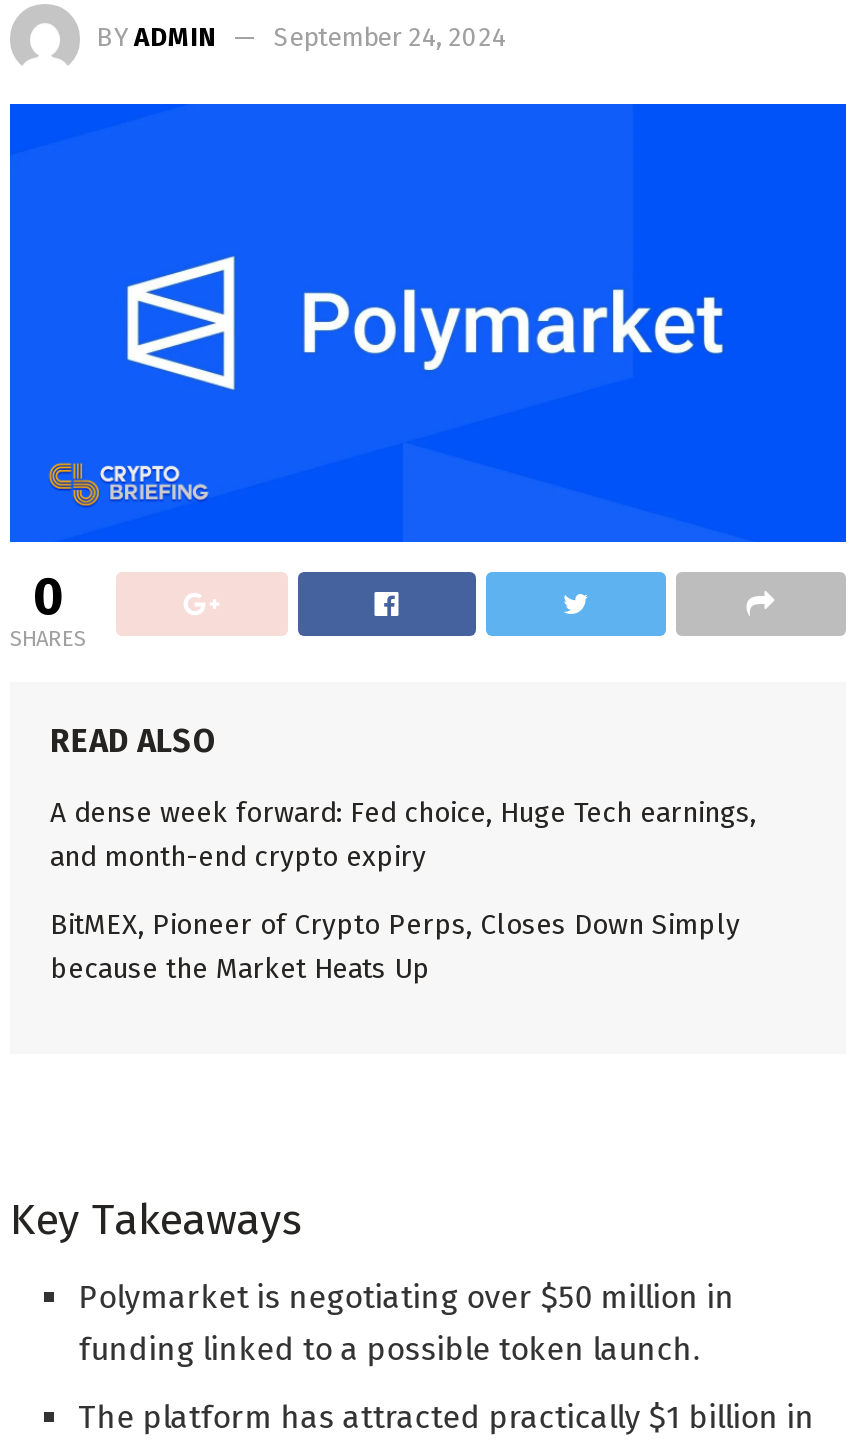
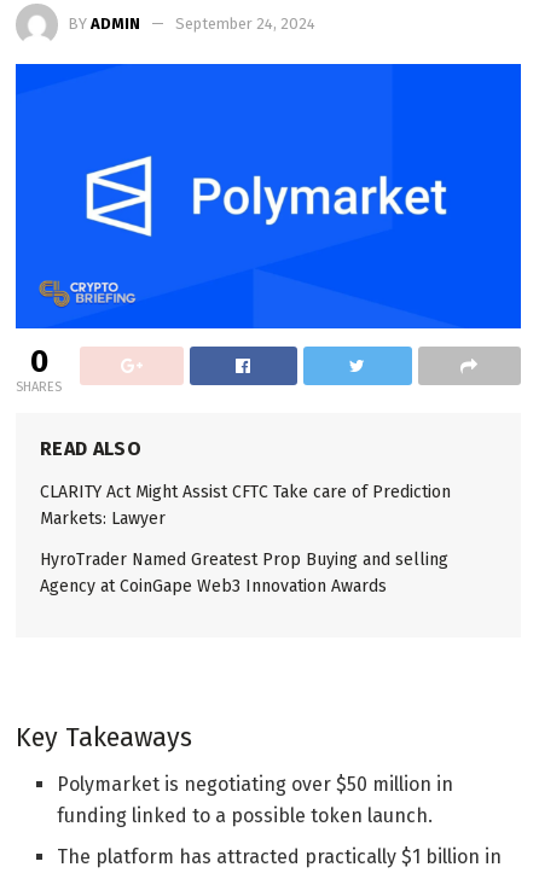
[50,797,756,875] A dense week forward: Fed choice, Huge Tech earnings, | and month-end crypto expiry -> [40,482,451,529] CLARITY Act Might Assist CFTC Take care of Prediction | Markets: Lawyer
[50,909,740,987] BitMEX, Pioneer of Crypto Perps, Closes Down Simply | because the Market Heats Up -> [40,550,448,597] HyroTrader Named Greatest Prop Buying and selling | Agency at CoinGape Web3 Innovation Awards

